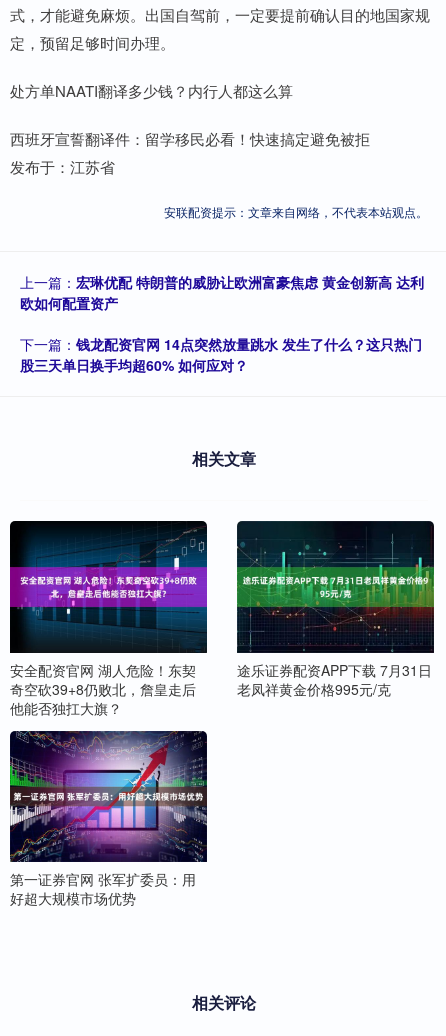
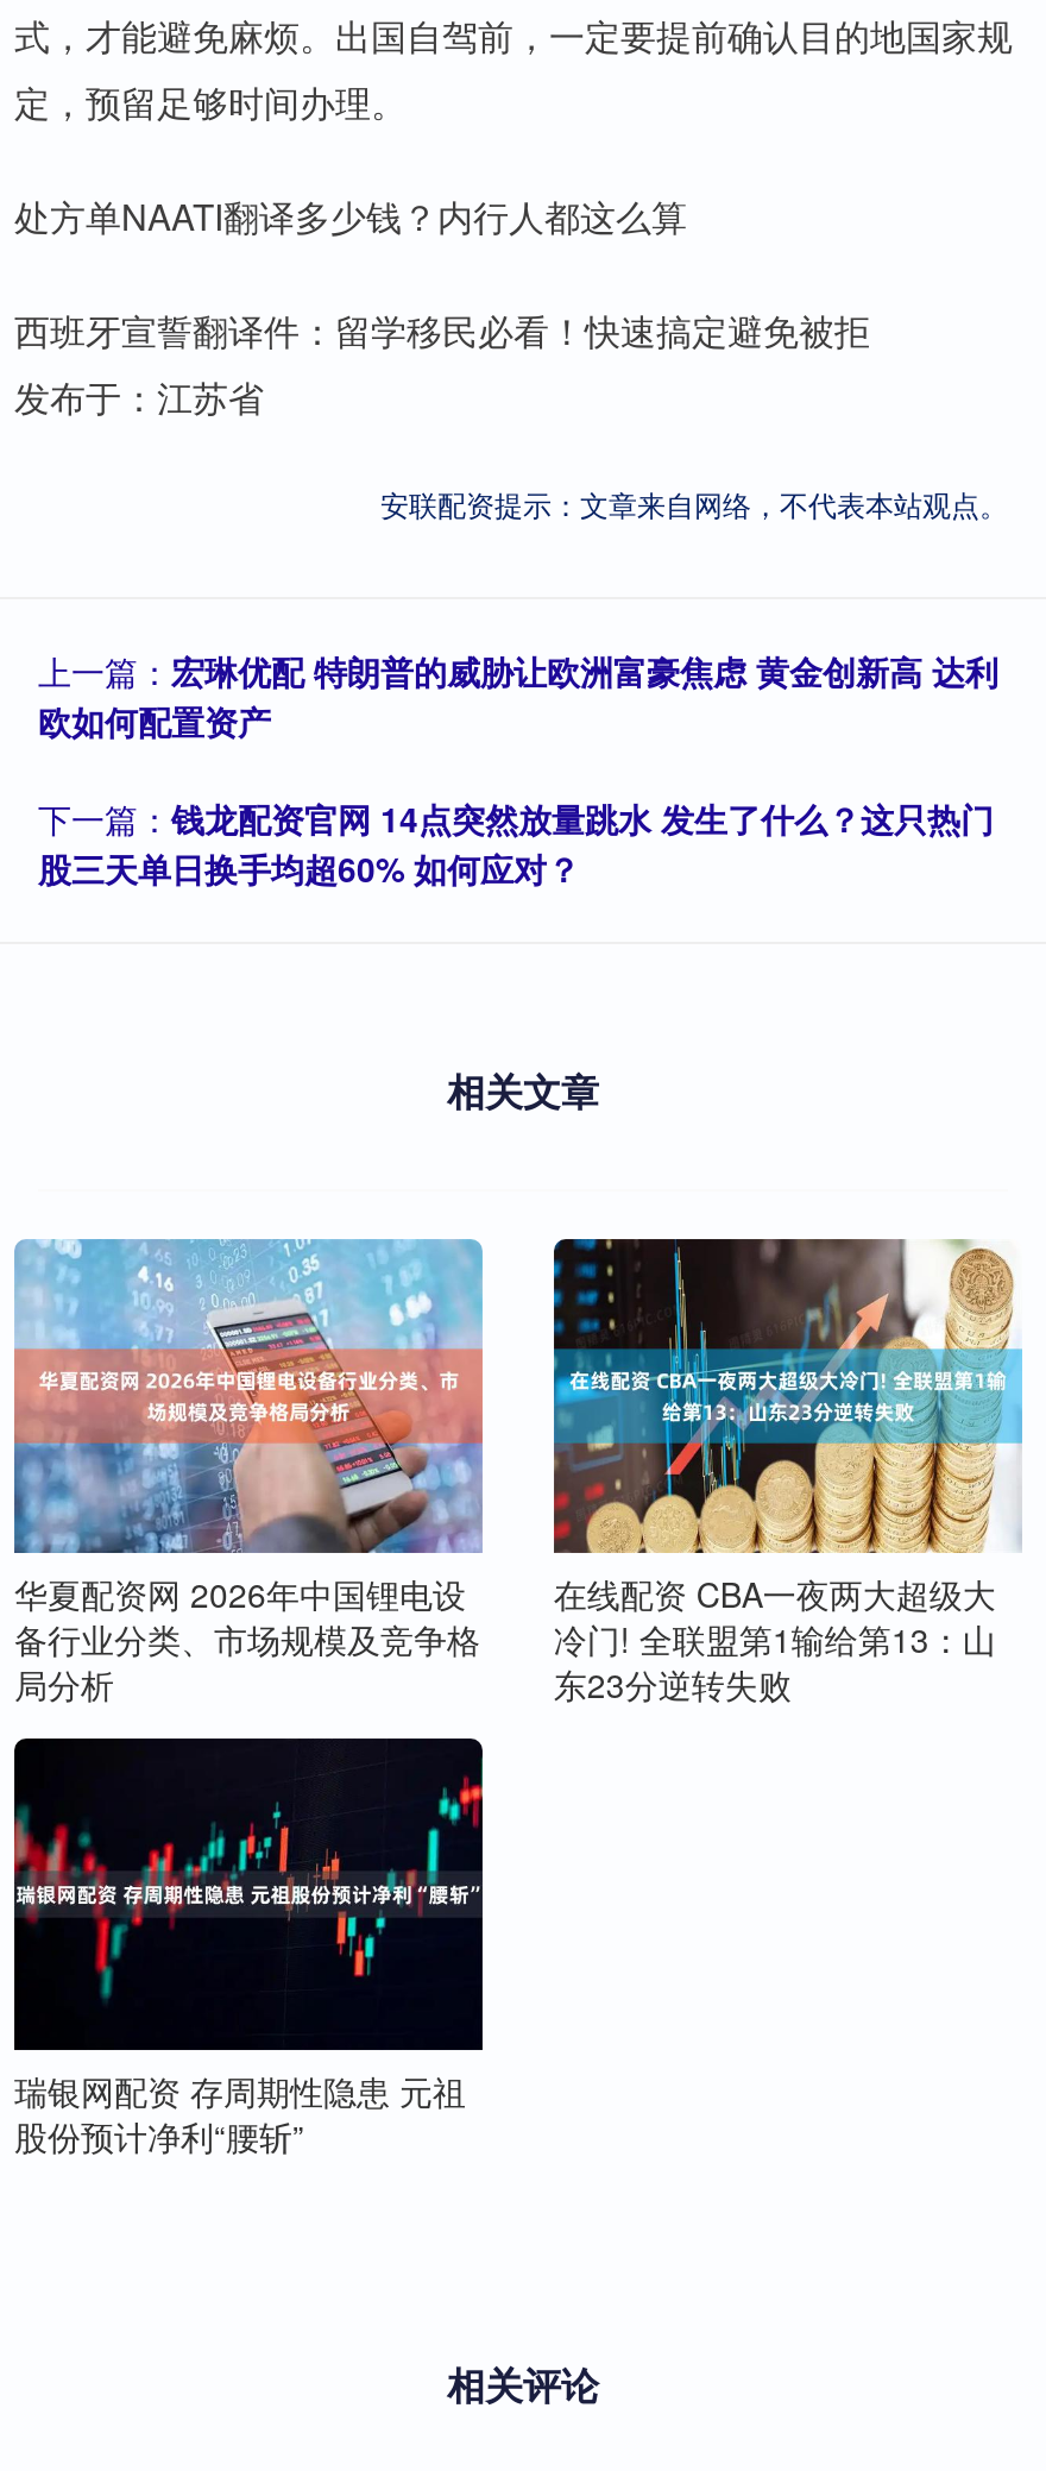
[9,520,208,718] [image] | 安全配资官网 湖人危险！东契 | 奇空砍39+8仍败北，詹皇走后 | 他能否独扛大旗？ -> [12,1237,485,1707] [image] | 华夏配资网 2026年中国锂电设 | 备行业分类、市场规模及竞争格 | 局分析
[236,520,435,699] [image] | 途乐证券配资APP下载 7月31日 | 老凤祥黄金价格995元/克 -> [552,1237,1025,1707] [image] | 在线配资 CBA一夜两大超级大 | 冷门! 全联盟第1输给第13：山 | 东23分逆转失败
[9,731,208,908] [image] | 第一证券官网 张军扩委员：用 | 好超大规模市场优势 -> [12,1738,485,2159] [image] | 瑞银网配资 存周期性隐患 元祖 | 股份预计净利“腰斩”

